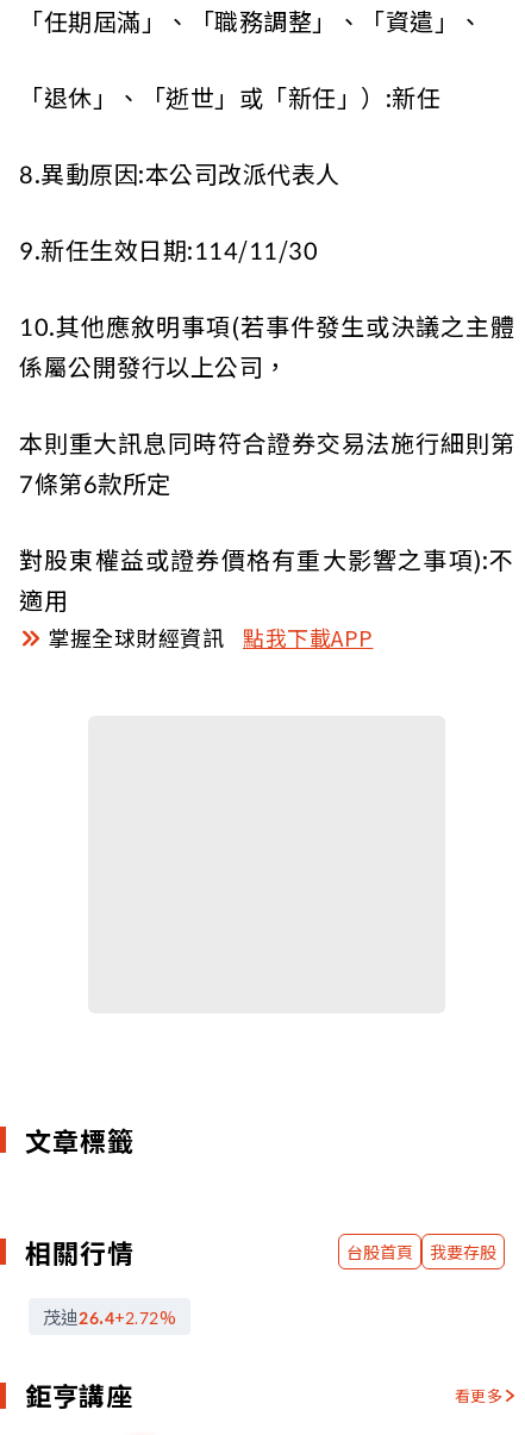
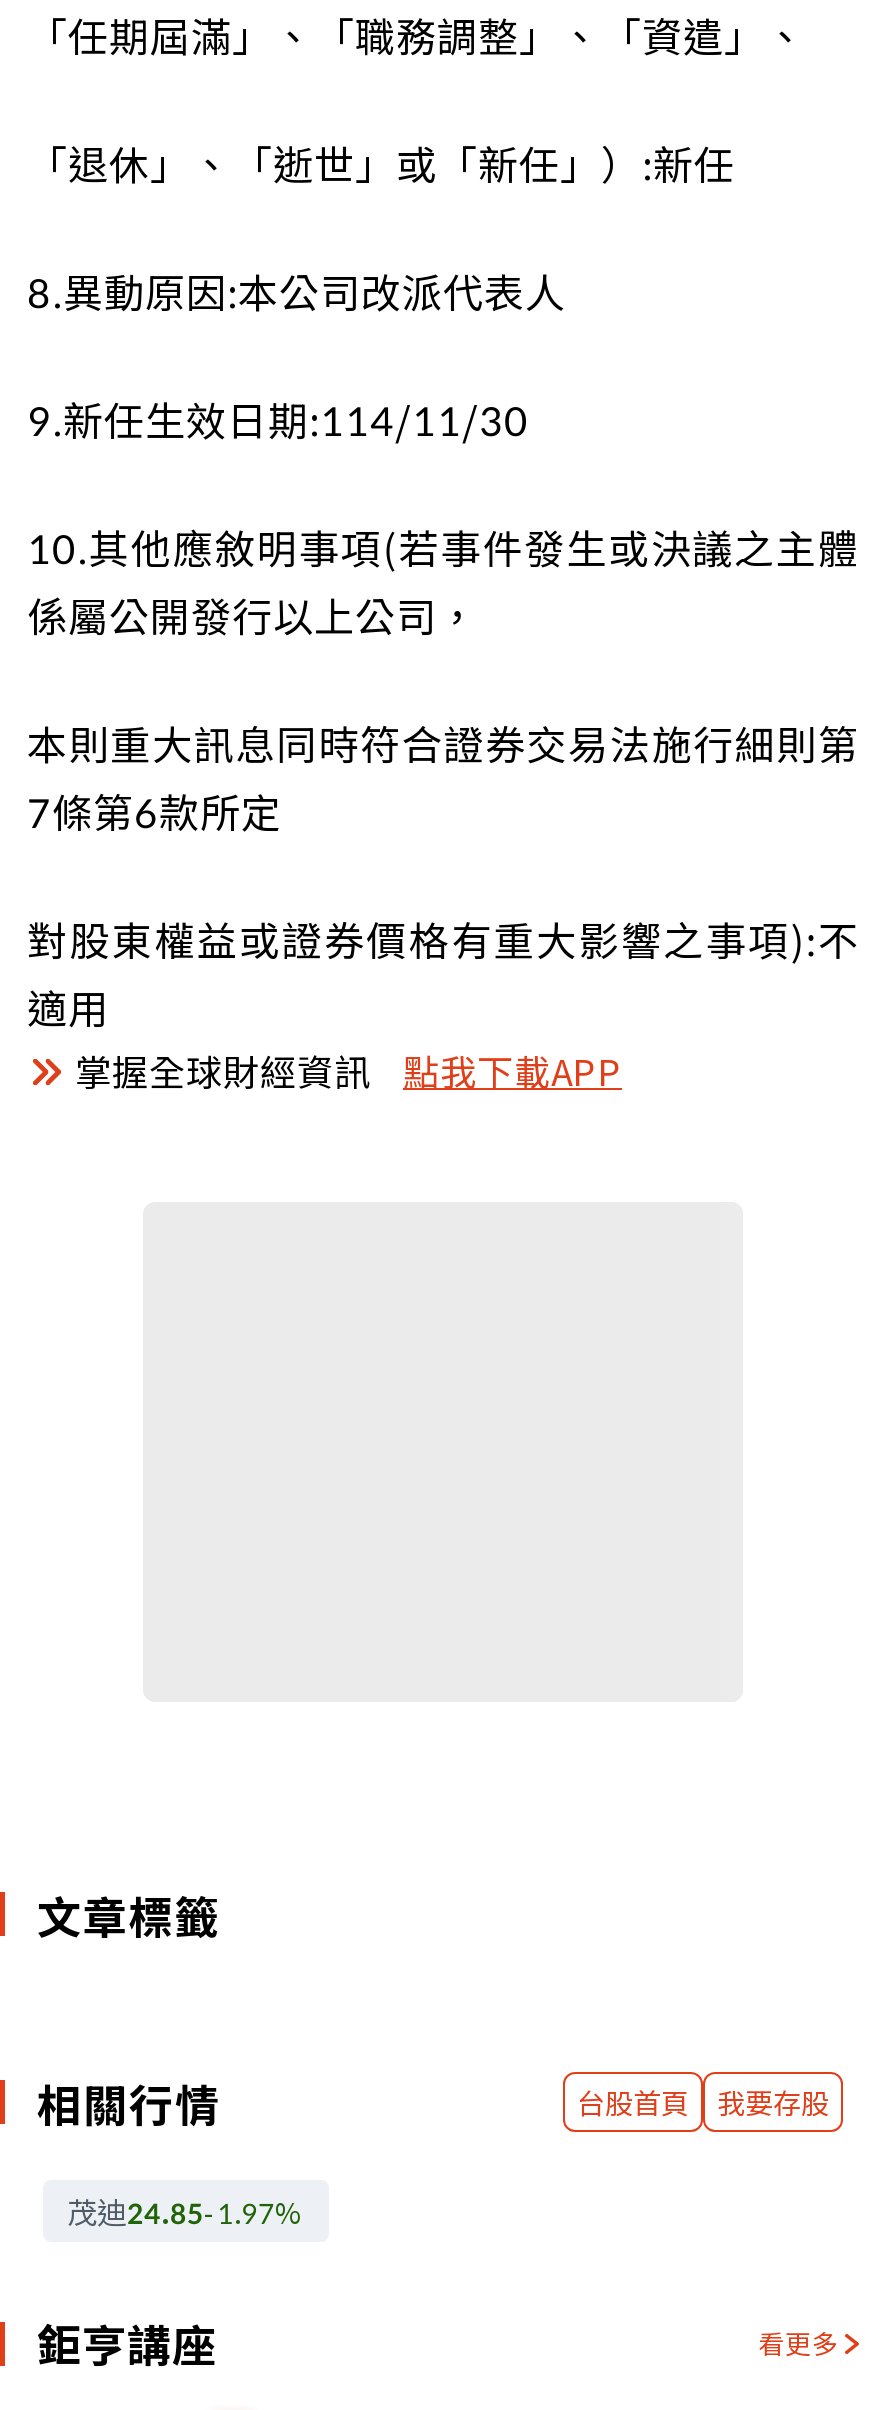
[43,1304,176,1329] 茂迪26.4 +2.72% -> [67,2190,304,2232] 茂迪24.85 -1.97%

